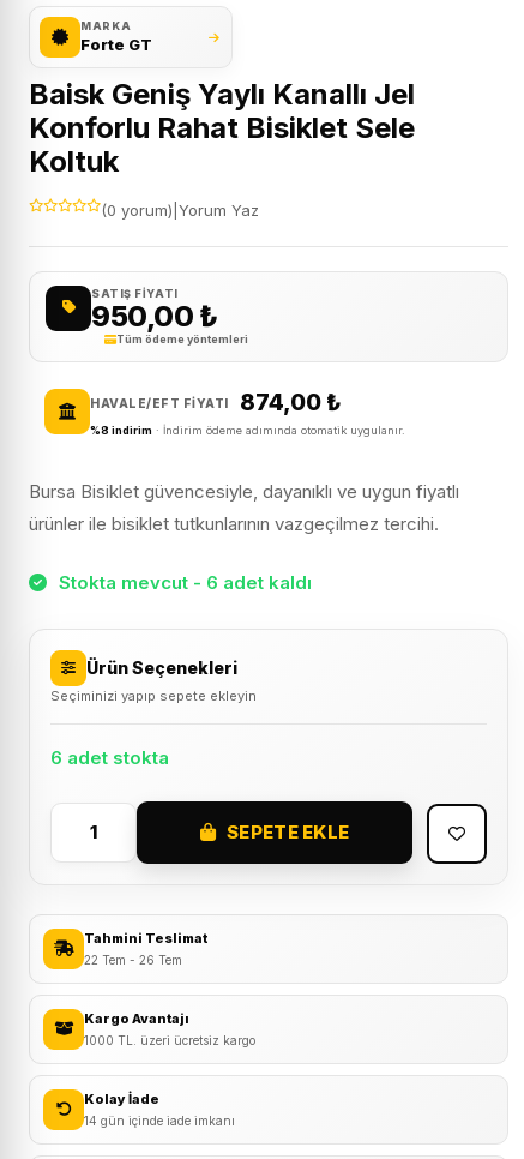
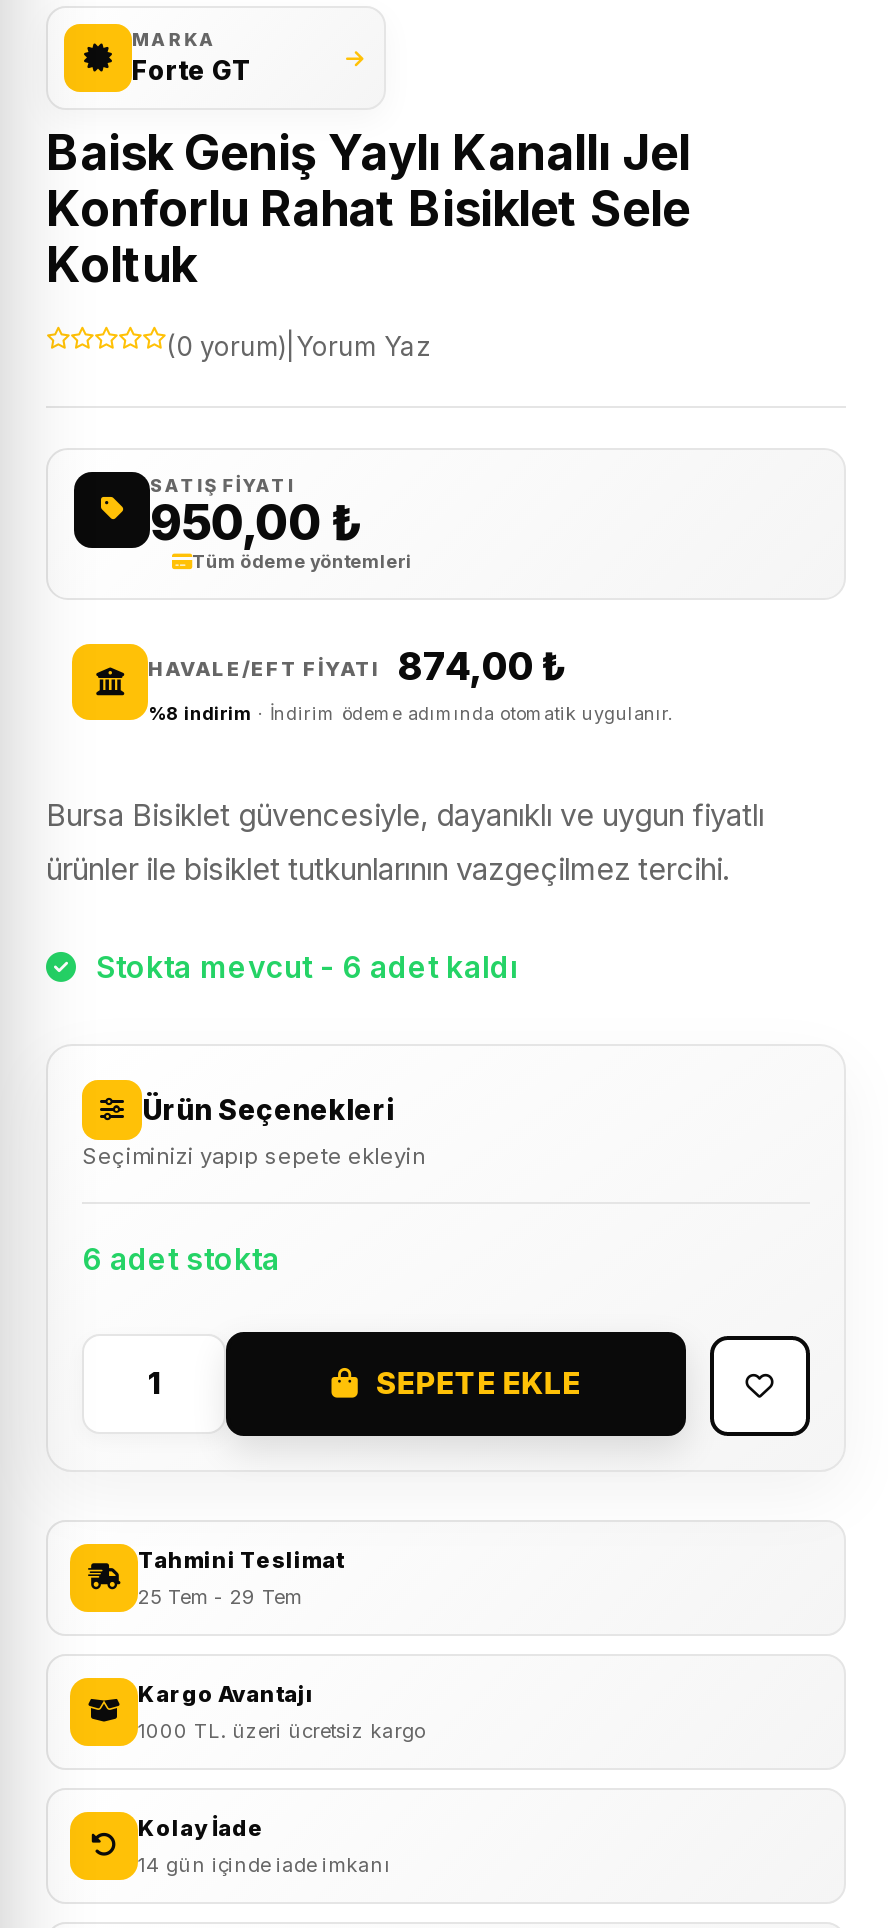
[84,953,182,968] 22 Tem - 26 Tem -> [138,1585,302,1609] 25 Tem - 29 Tem

